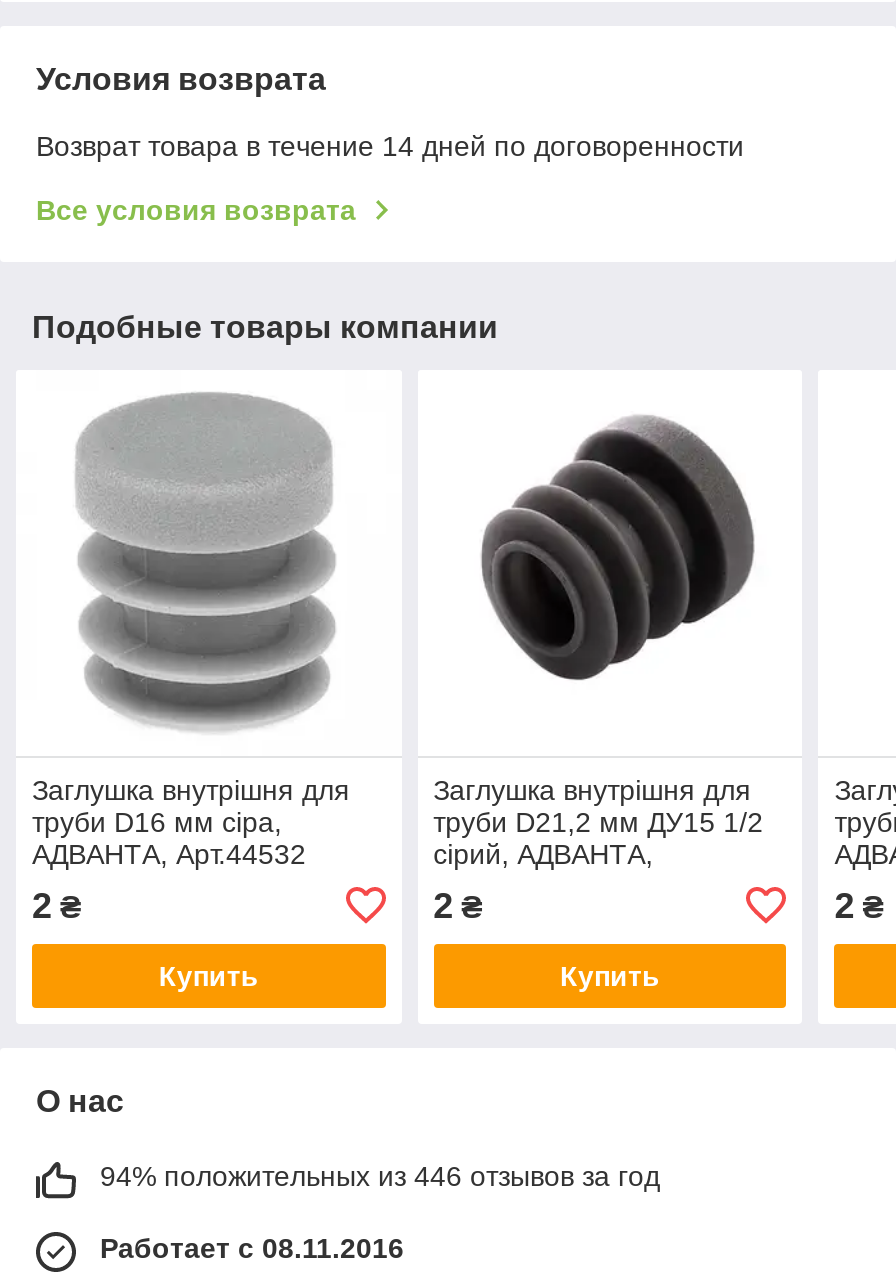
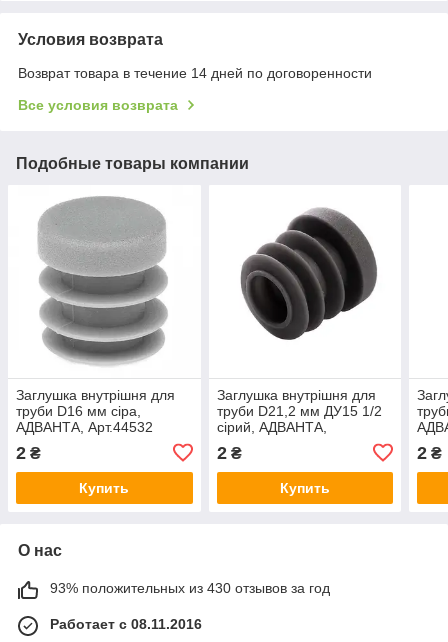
[100,1160,660,1192] 94% положительных из 446 отзывов за год -> [50,580,330,596] 93% положительных из 430 отзывов за год

